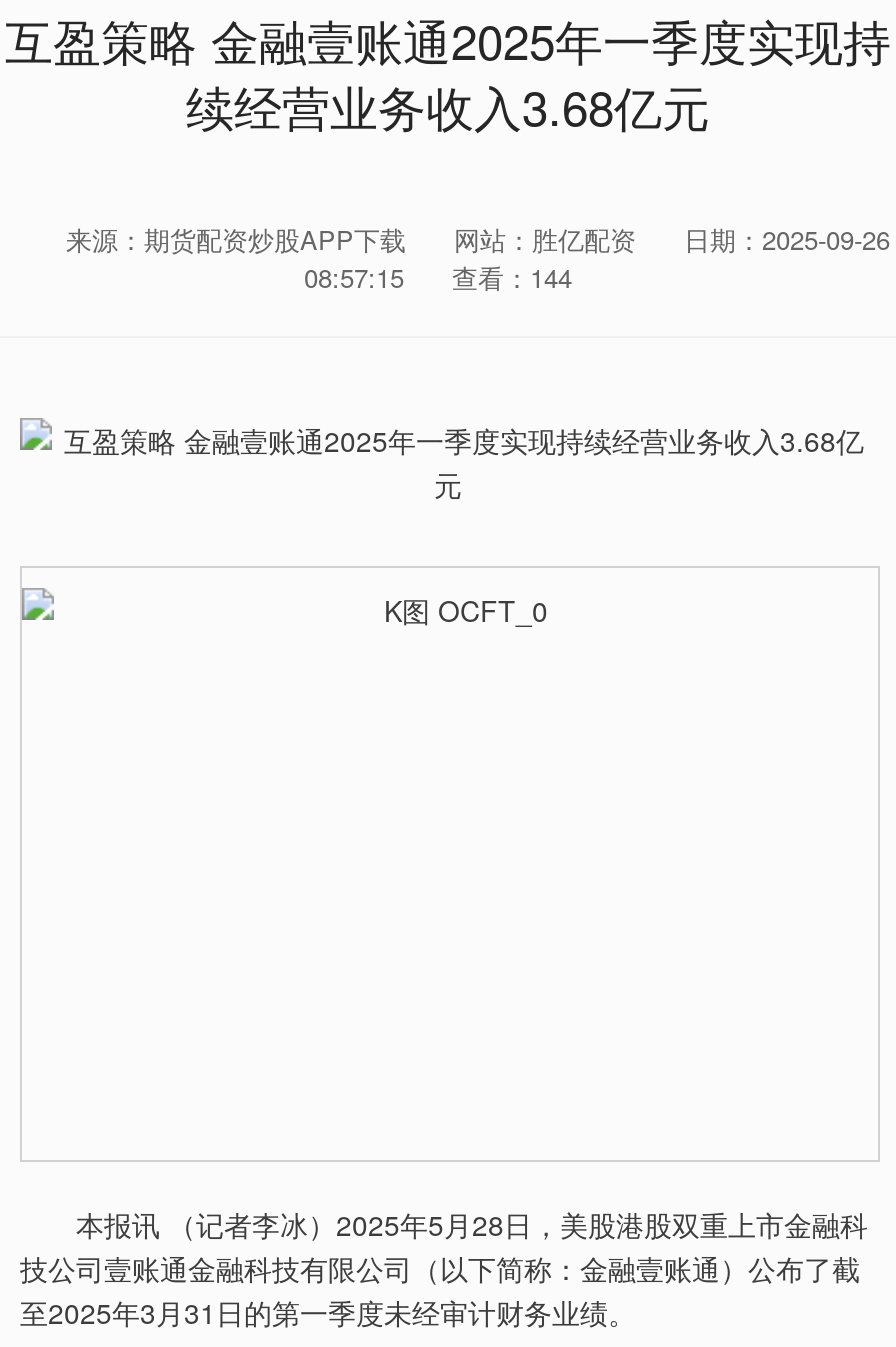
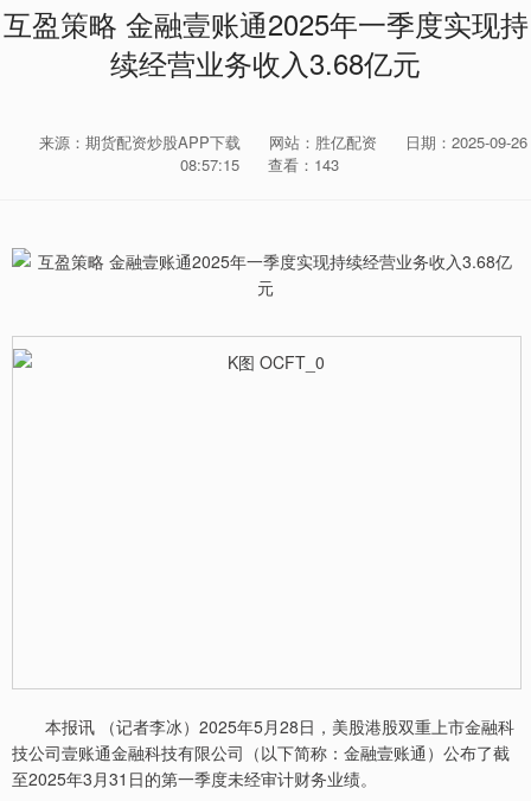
[304,258,572,296] 08:57:15 查看：144 -> [180,153,339,176] 08:57:15 查看：143

